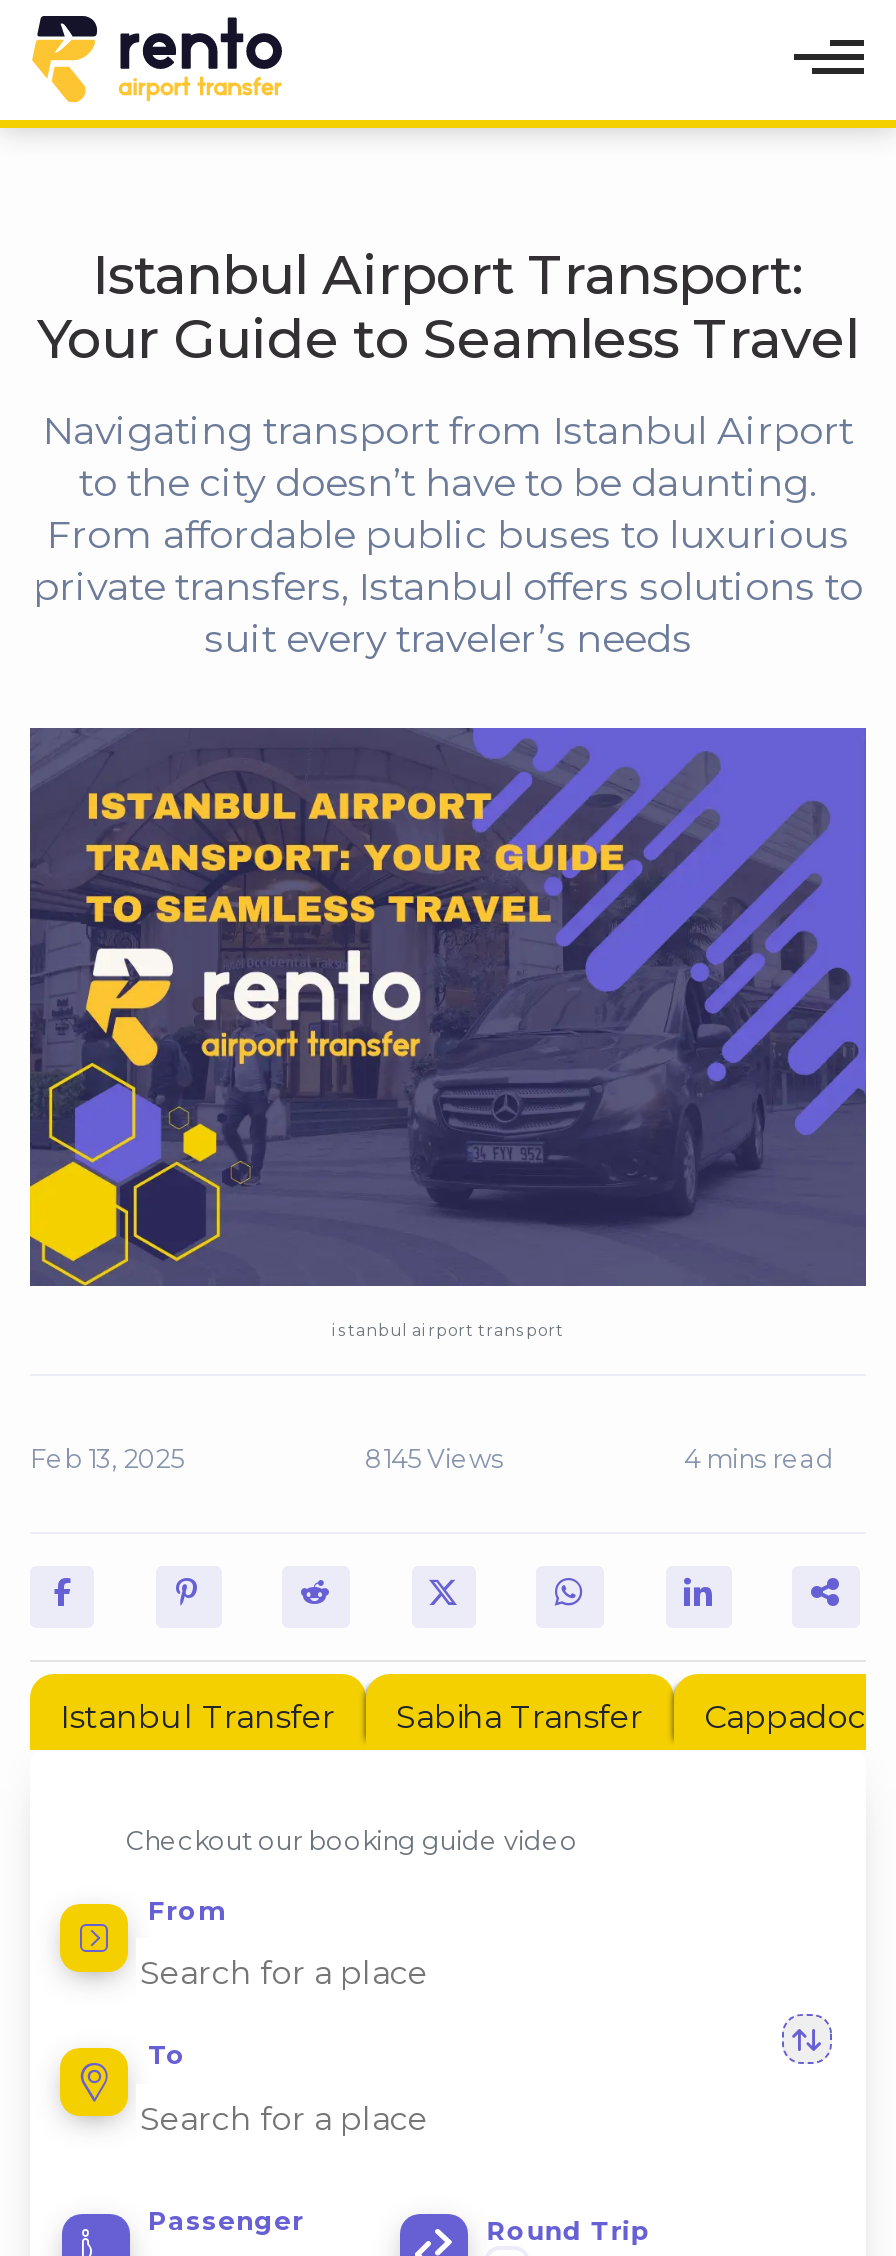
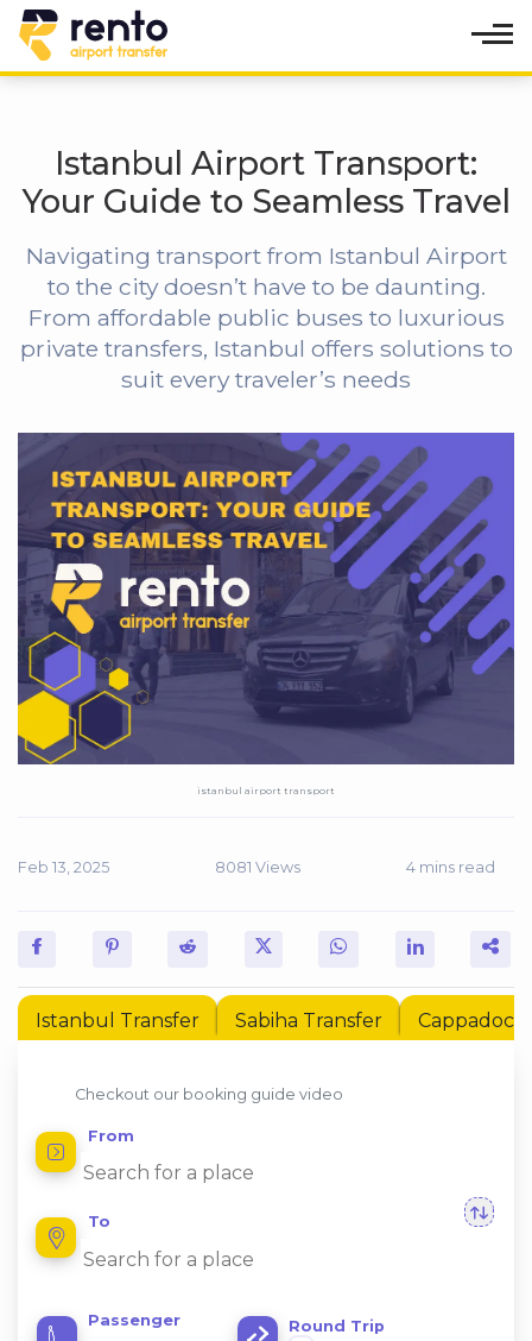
[365,1445,503,1475] 8145 Views -> [215,859,300,877] 8081 Views

